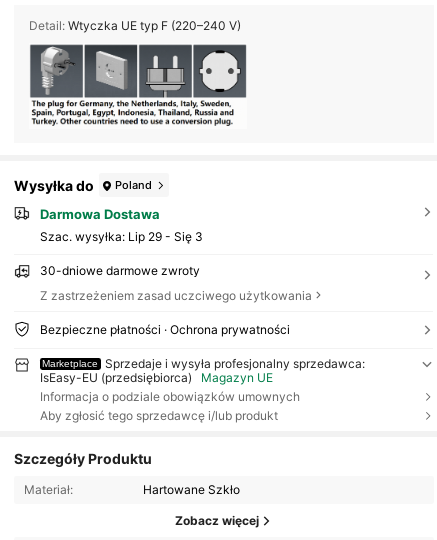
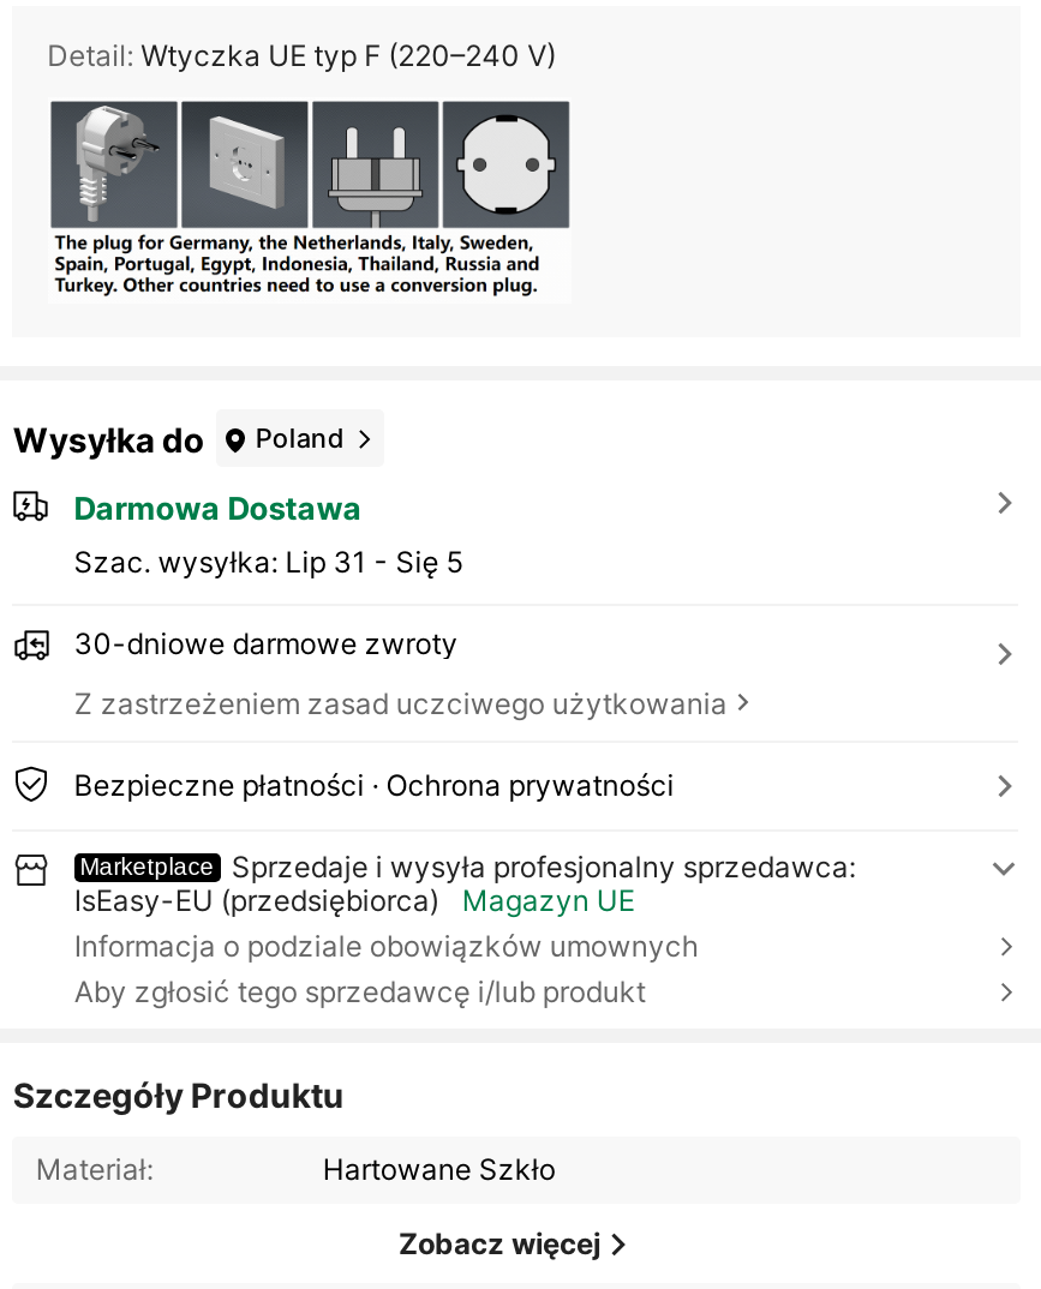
[40,229,203,244] Szac. wysyłka: Lip 29 - Się 3 -> [74,543,463,579] Szac. wysyłka: Lip 31 - Się 5

